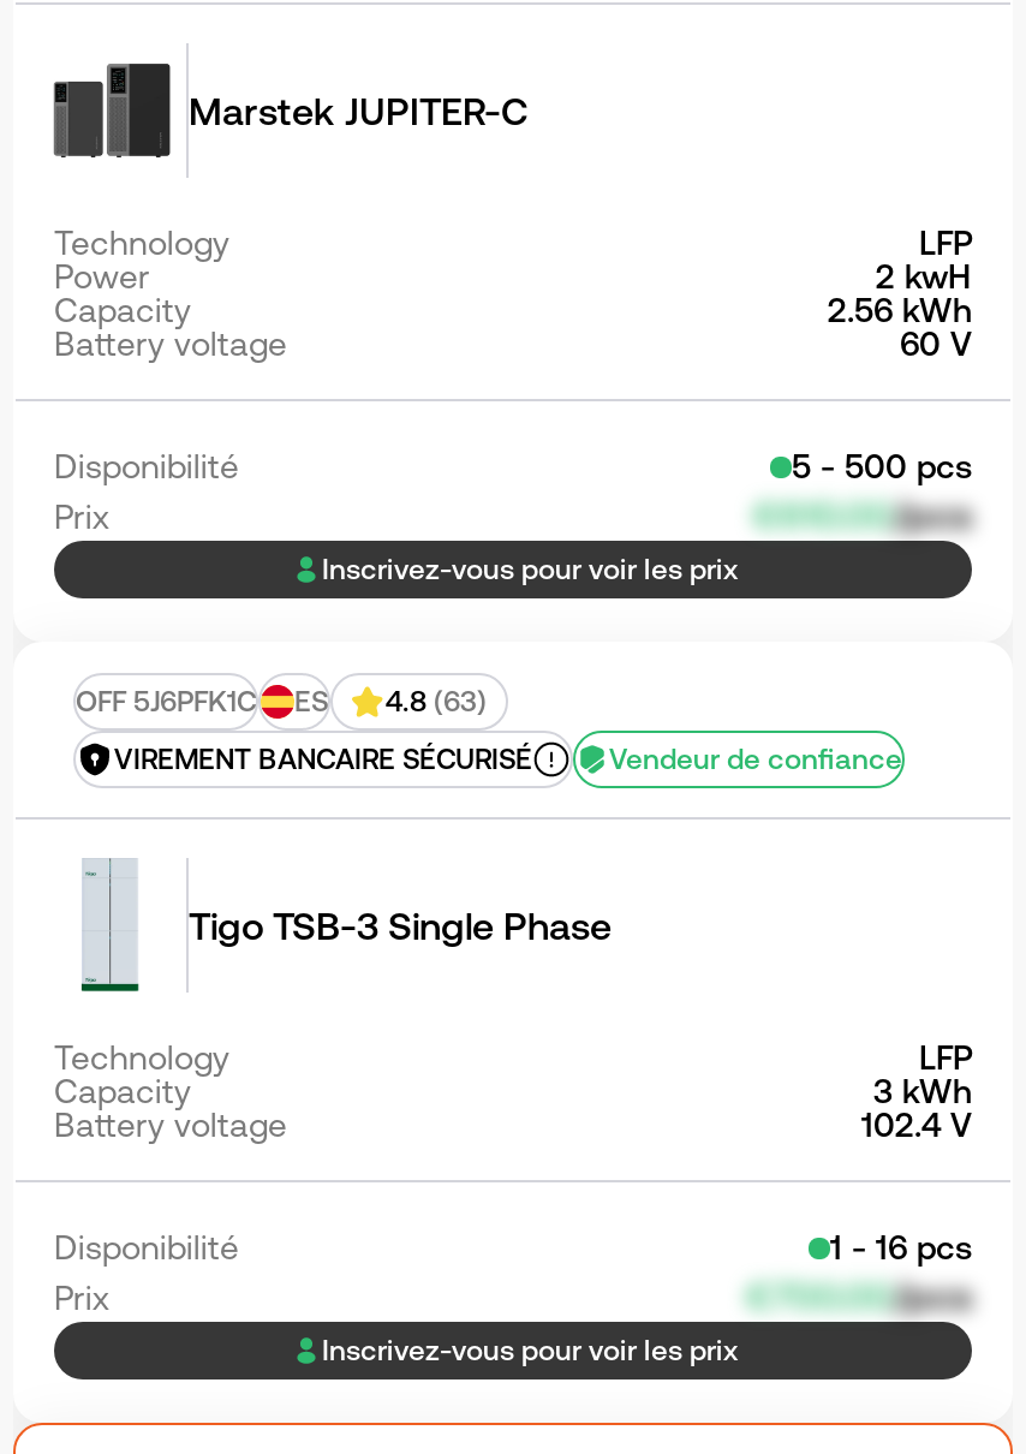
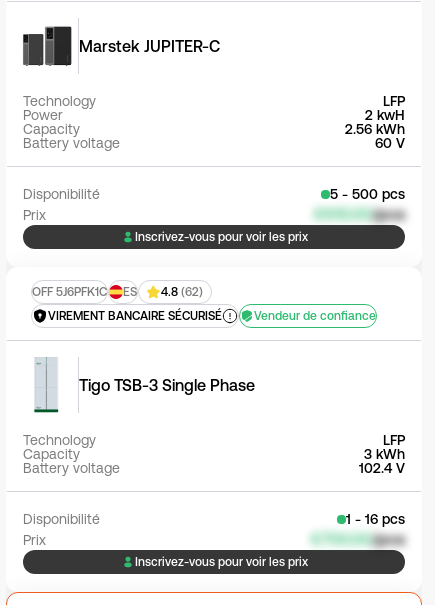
[76,685,487,719] OFF 5J6PFK1C ES 4.8 (63) -> [32,285,203,299] OFF 5J6PFK1C ES 4.8 (62)

